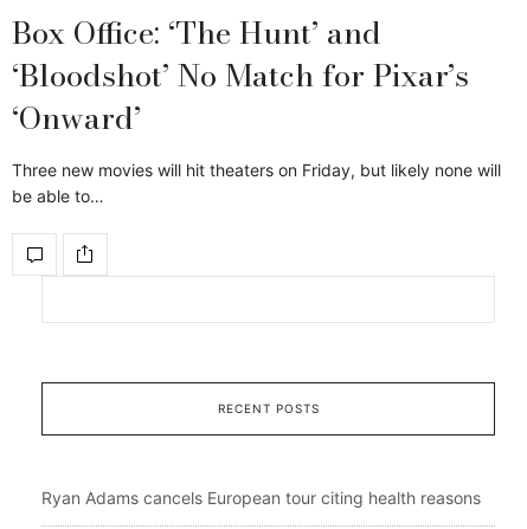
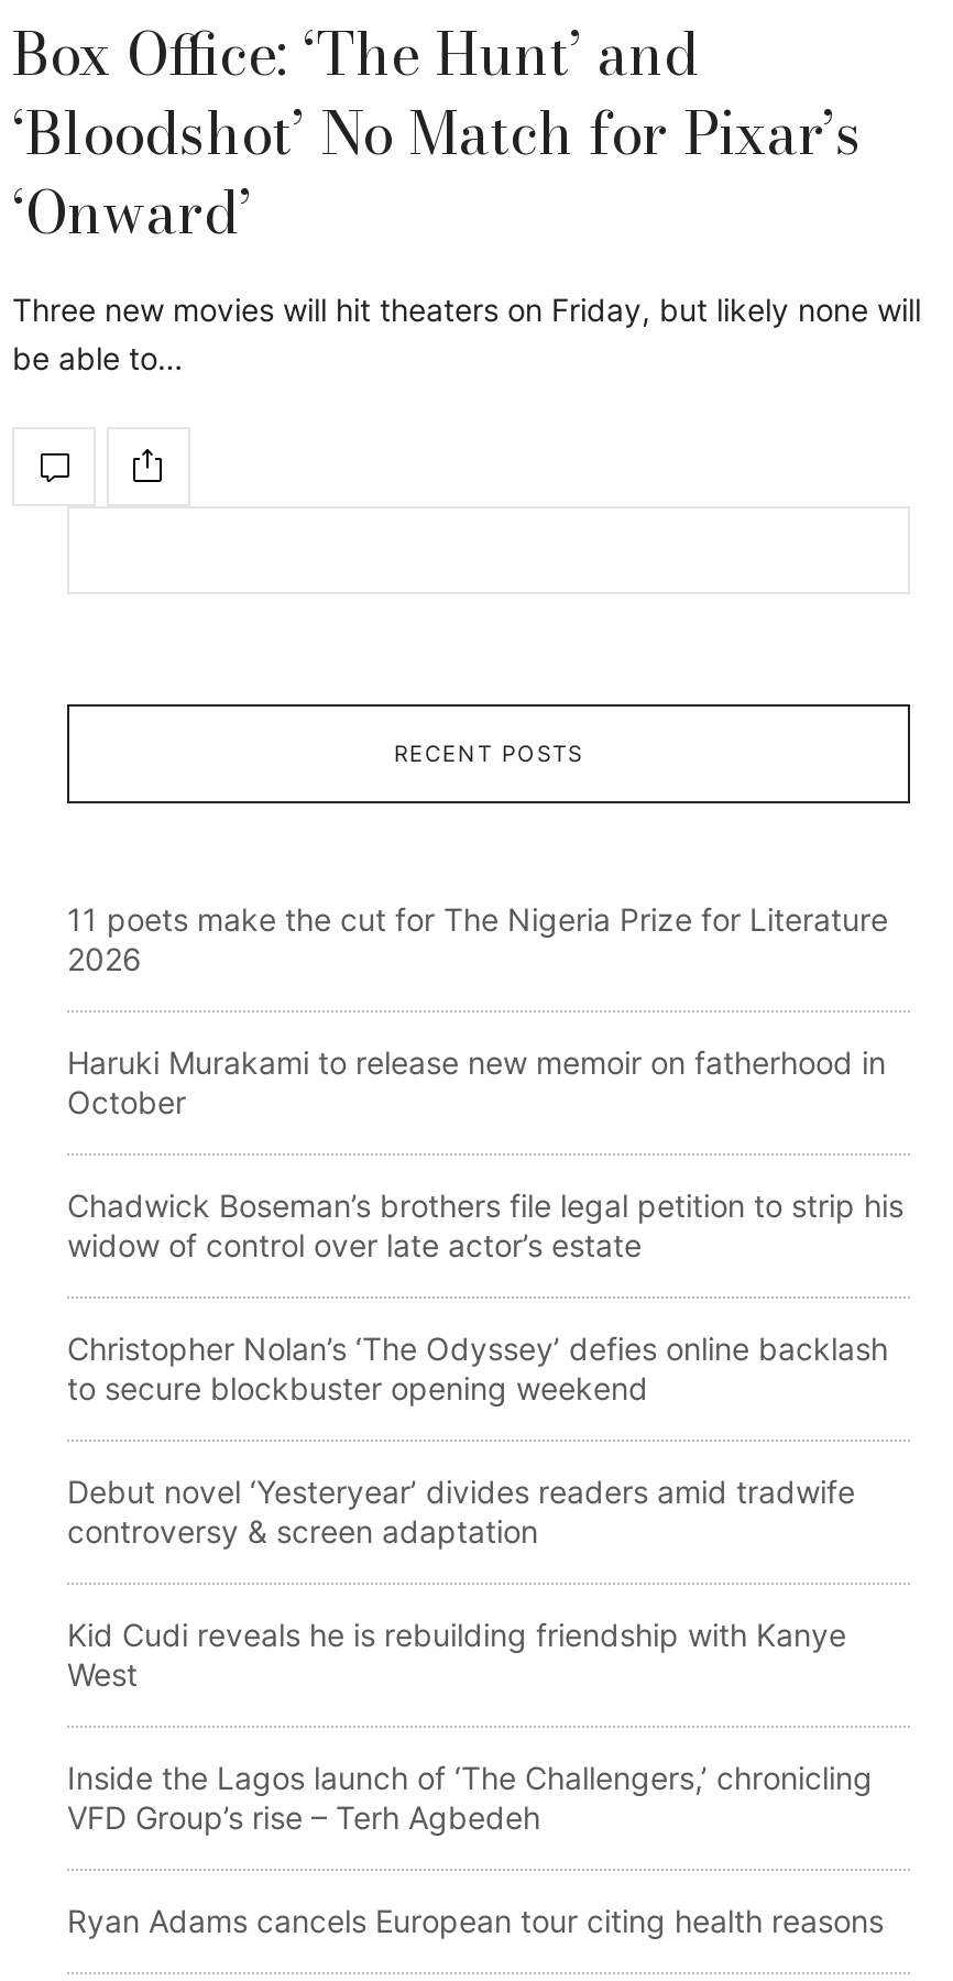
none -> [67,900,903,1836] 11 poets make the cut for The Nigeria Prize for Literature | 2026 | Haruki Murakami to release new memoir on fatherhood in | October | Chadwick Boseman’s brothers file legal petition to strip his | widow of control over late actor’s estate | Christopher Nolan’s ‘The Odyssey’ defies online backlash | to secure blockbuster opening weekend | Debut novel ‘Yesteryear’ divides readers amid tradwife | controversy & screen adaptation | Kid Cudi reveals he is rebuilding friendship with Kanye | West | Inside the Lagos launch of ‘The Challengers,’ chronicling | VFD Group’s rise – Terh Agbedeh

